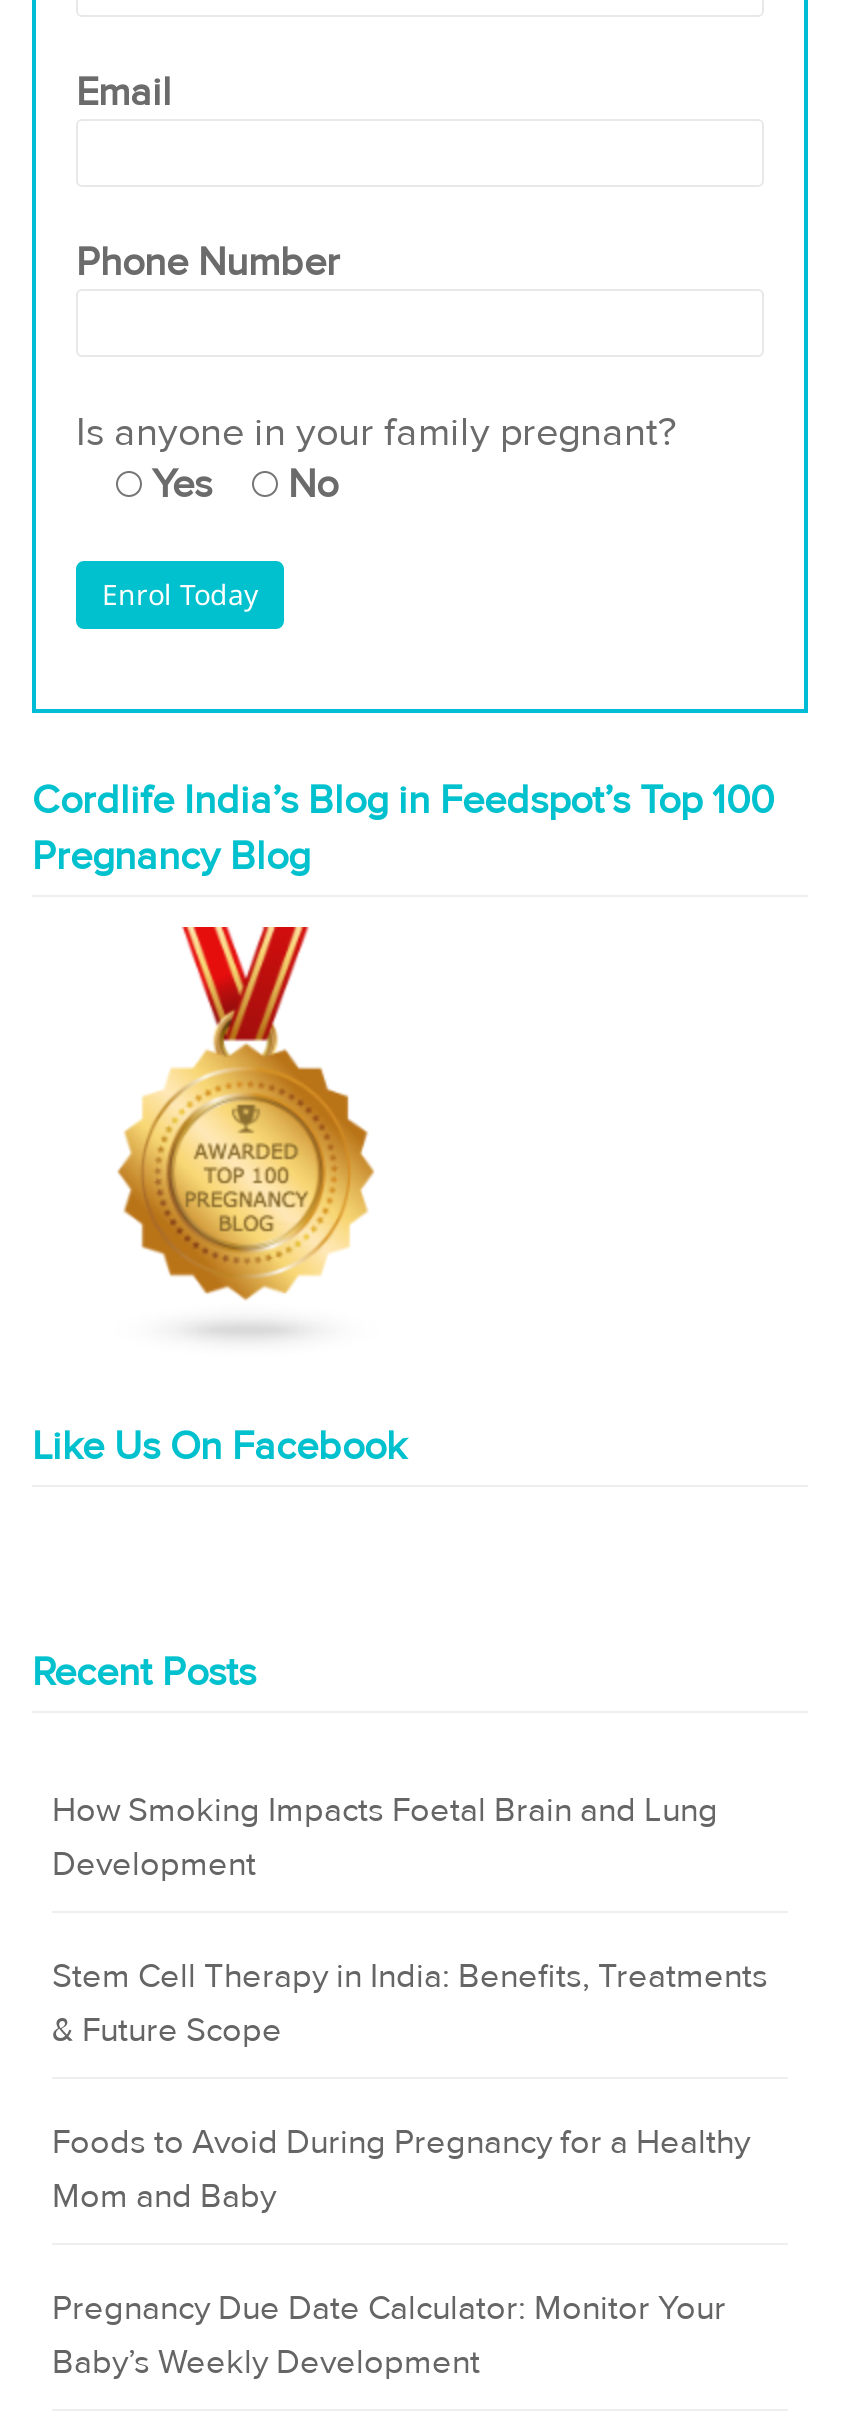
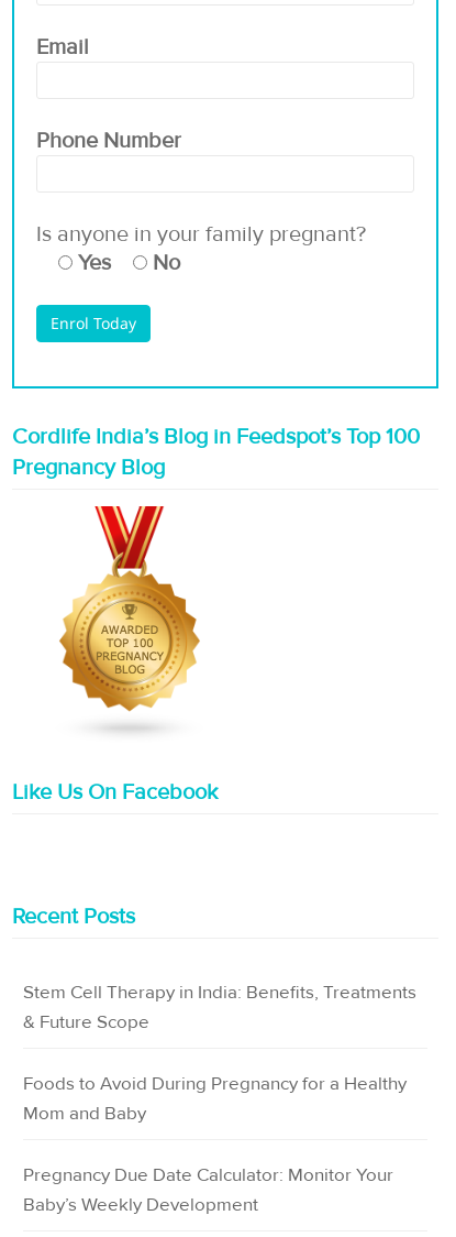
[52,1788,718,1884] How Smoking Impacts Foetal Brain and Lung | Development -> none

